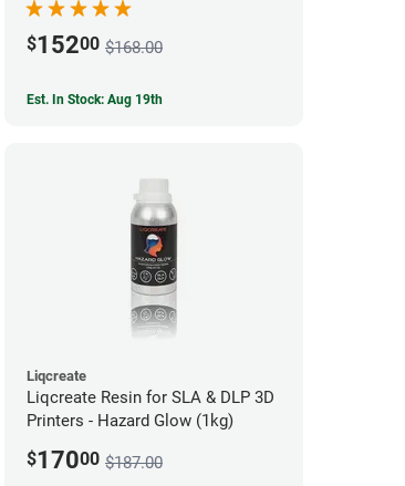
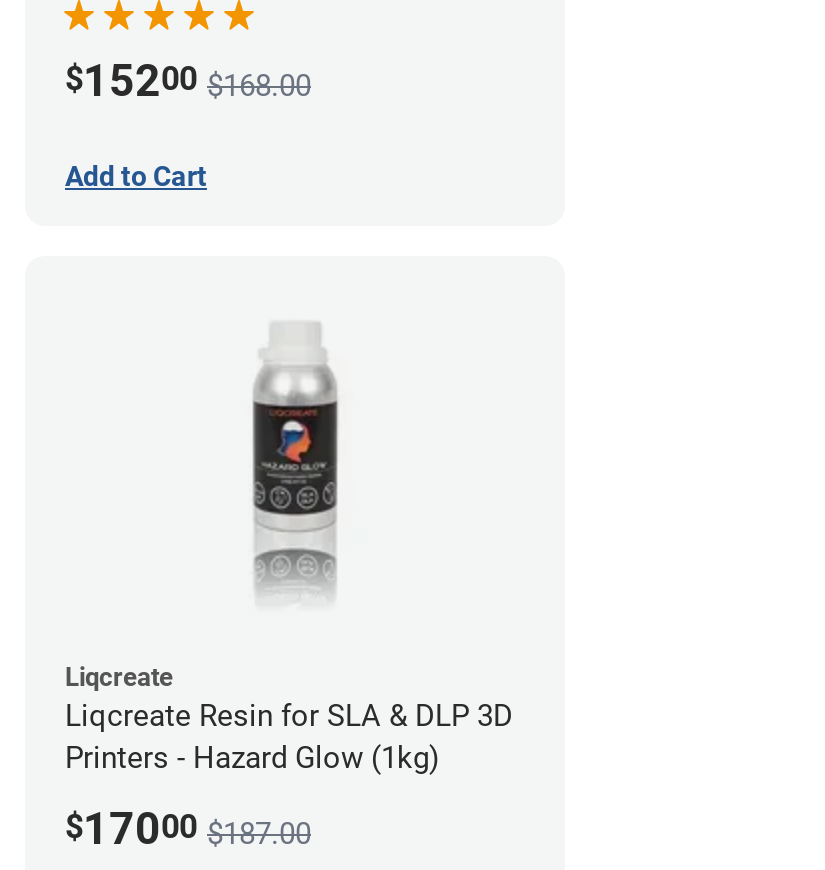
[27,92,163,107] Est. In Stock: Aug 19th -> [65,159,207,191] Add to Cart

